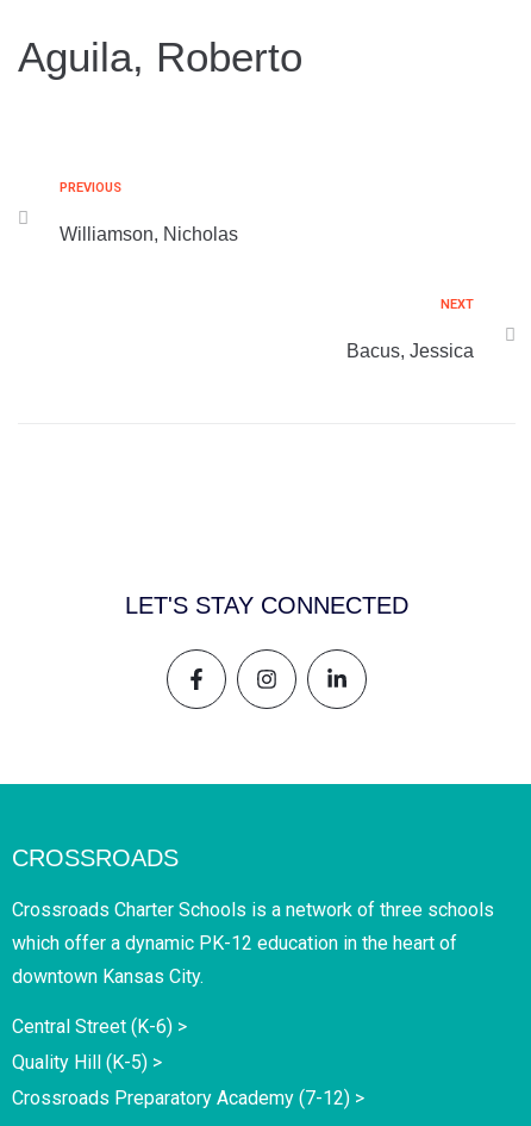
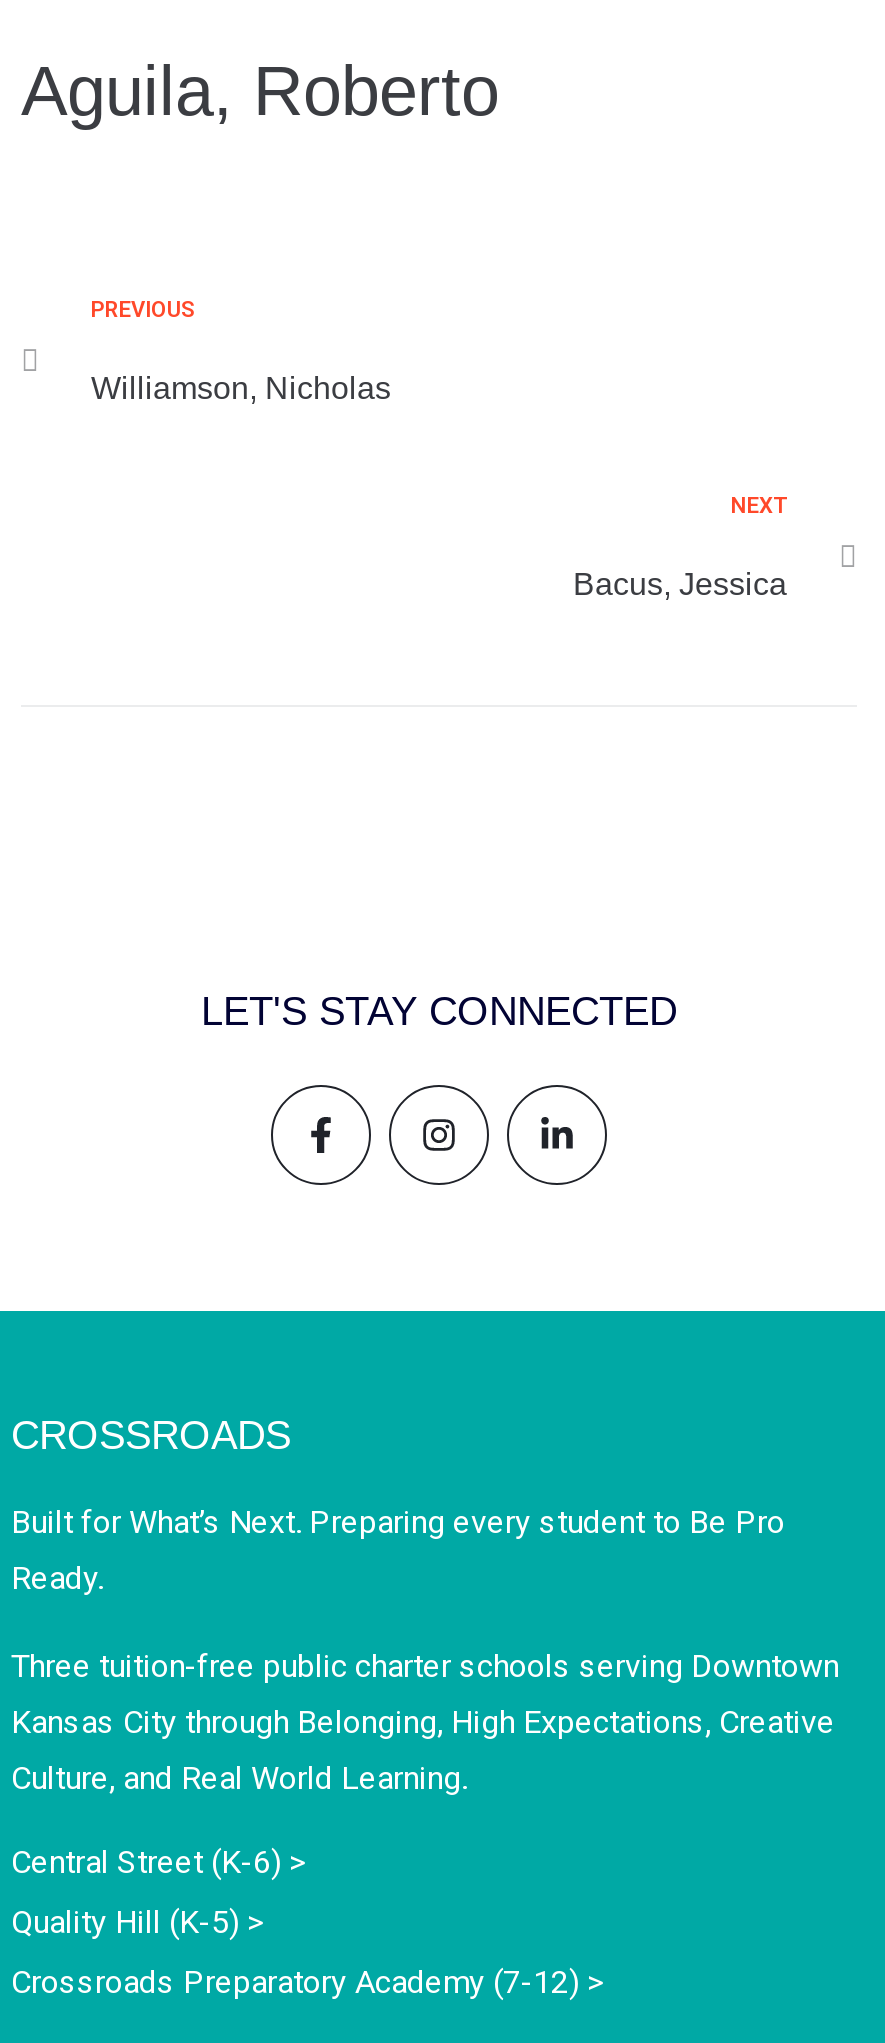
[12,899,494,988] Crossroads Charter Schools is a network of three schools | which offer a dynamic PK-12 education in the heart of | downtown Kansas City. -> [11,1503,839,1797] Built for What’s Next. Preparing every student to Be Pro | Ready. | Three tuition-free public charter schools serving Downtown | Kansas City through Belonging, High Expectations, Creative | Culture, and Real World Learning.

